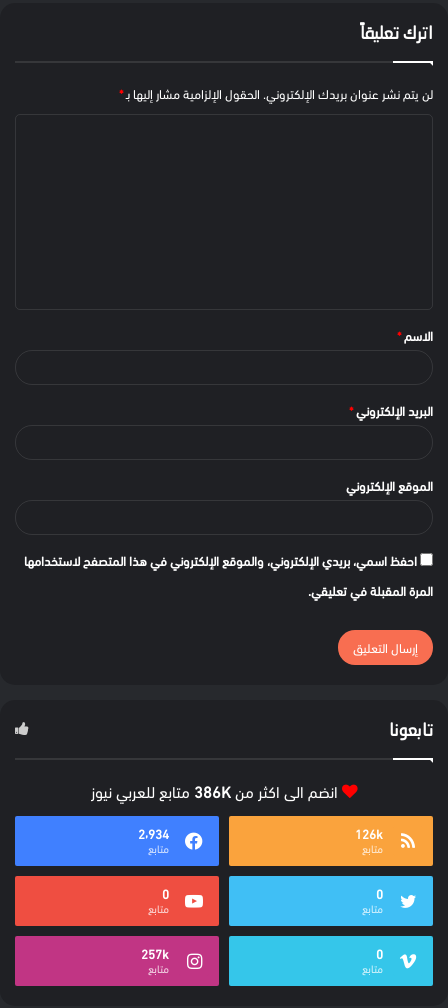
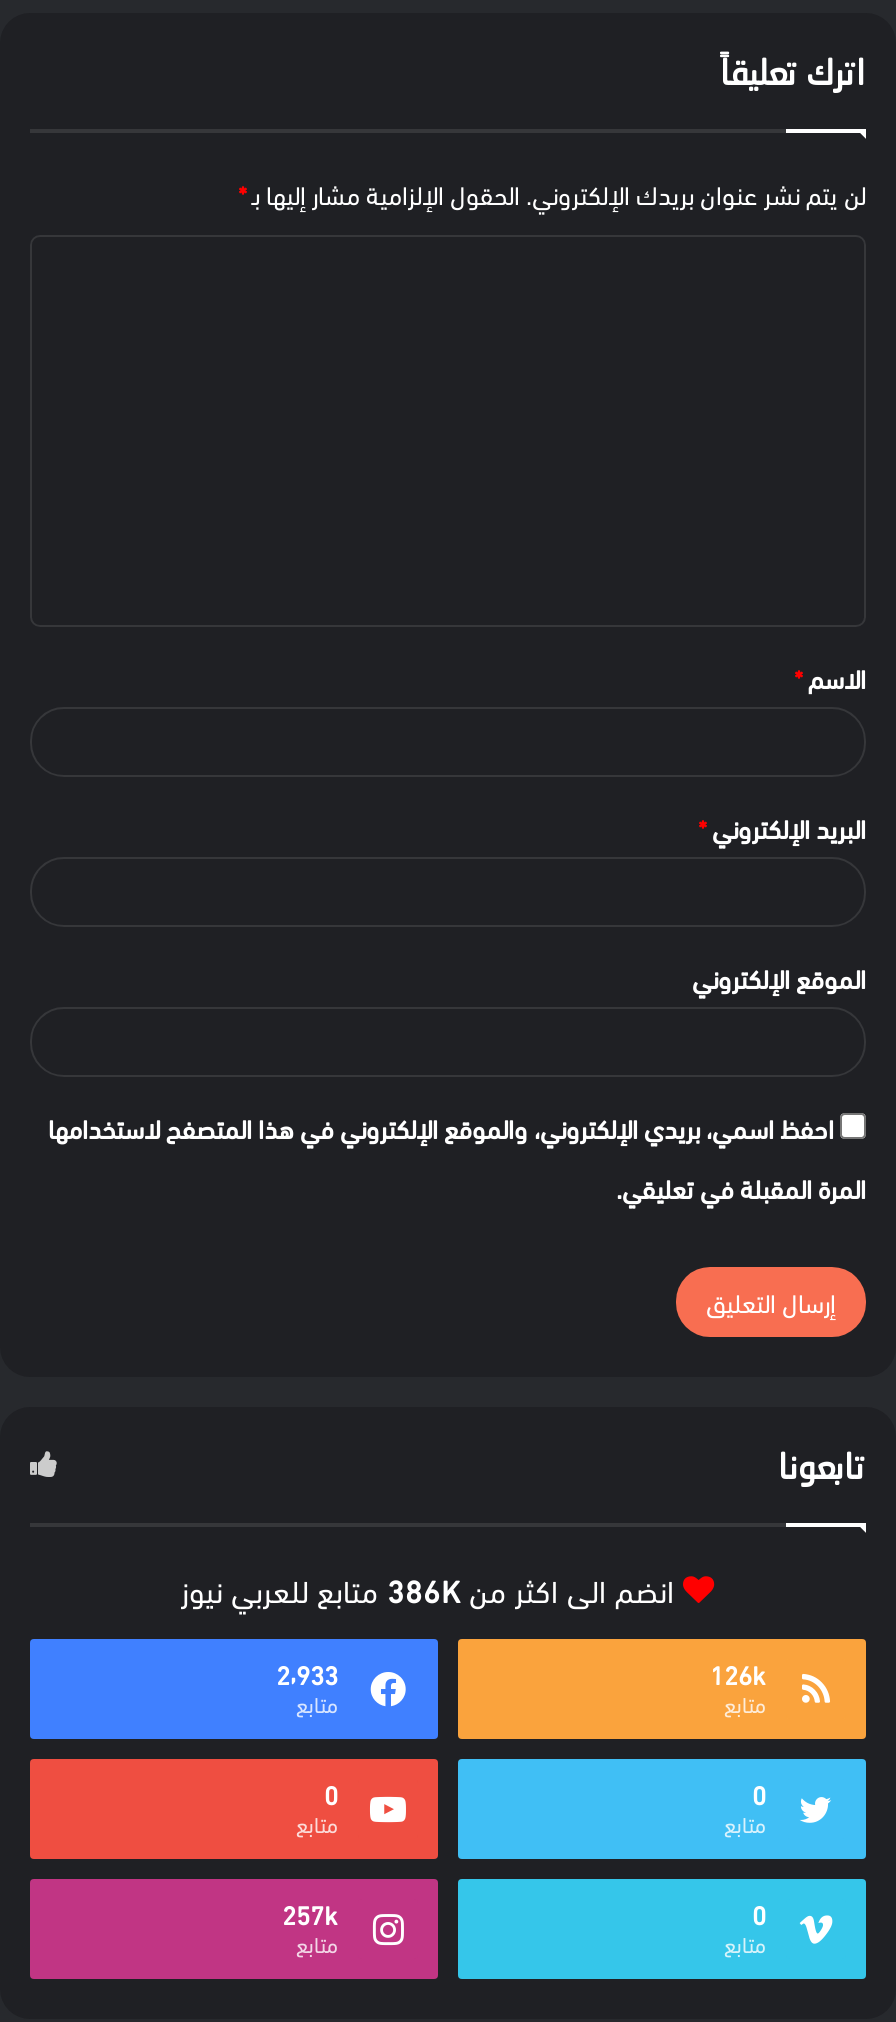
[138,822,169,842] 2٬934 -> [276,1652,338,1692] 2٬933

